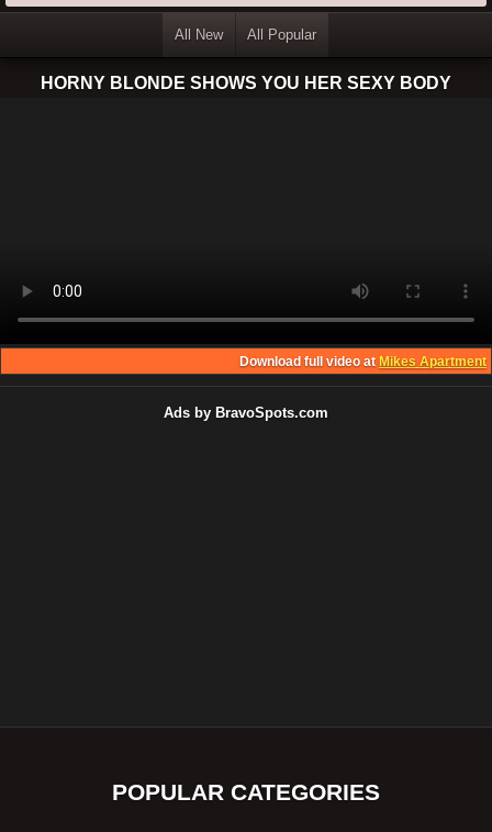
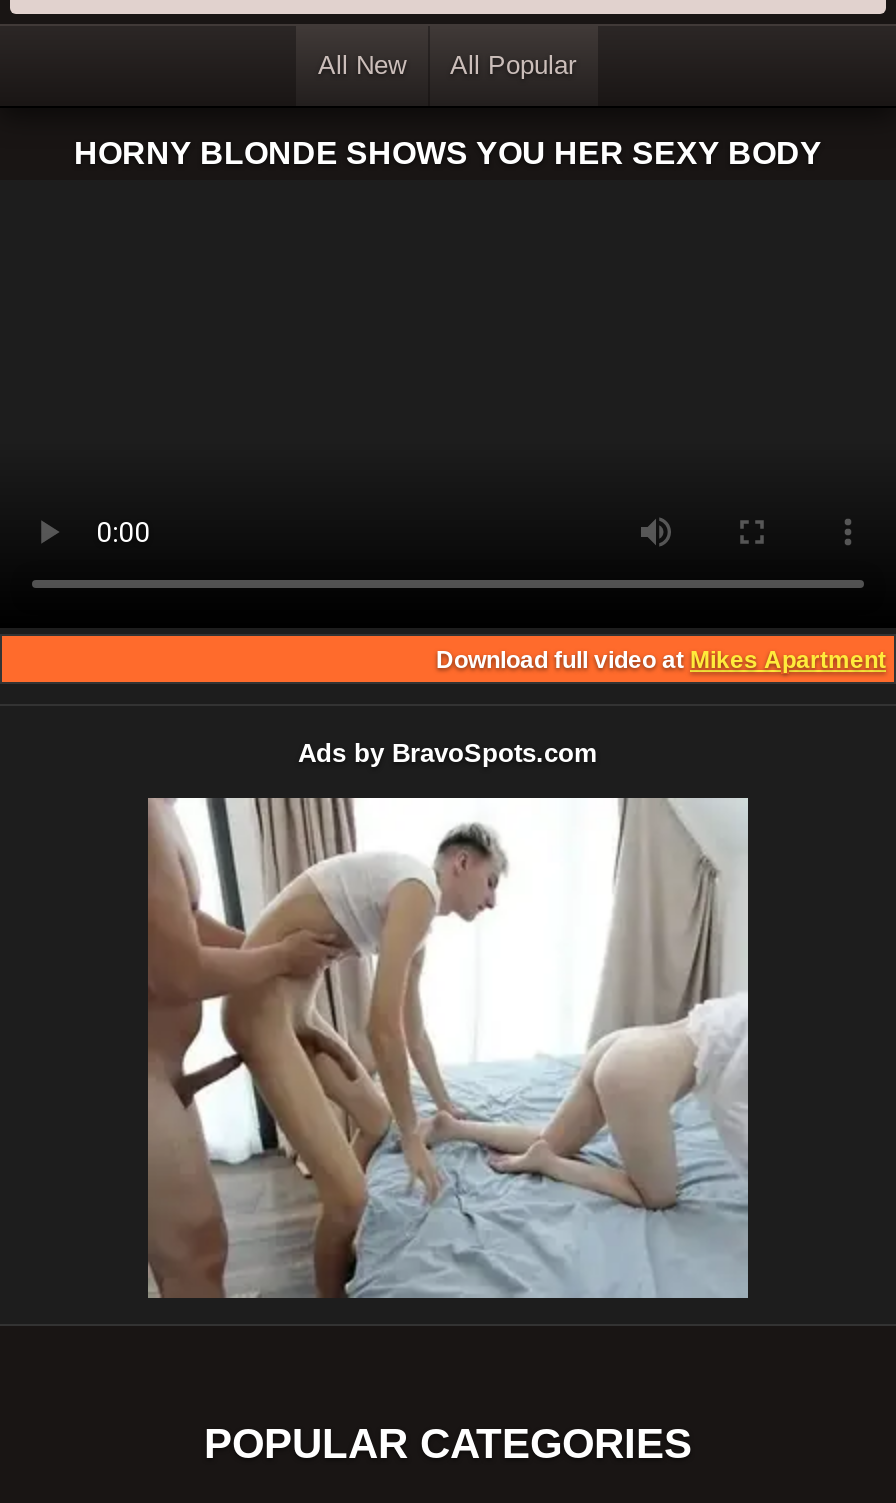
none -> [146,796,750,1300] [image]

